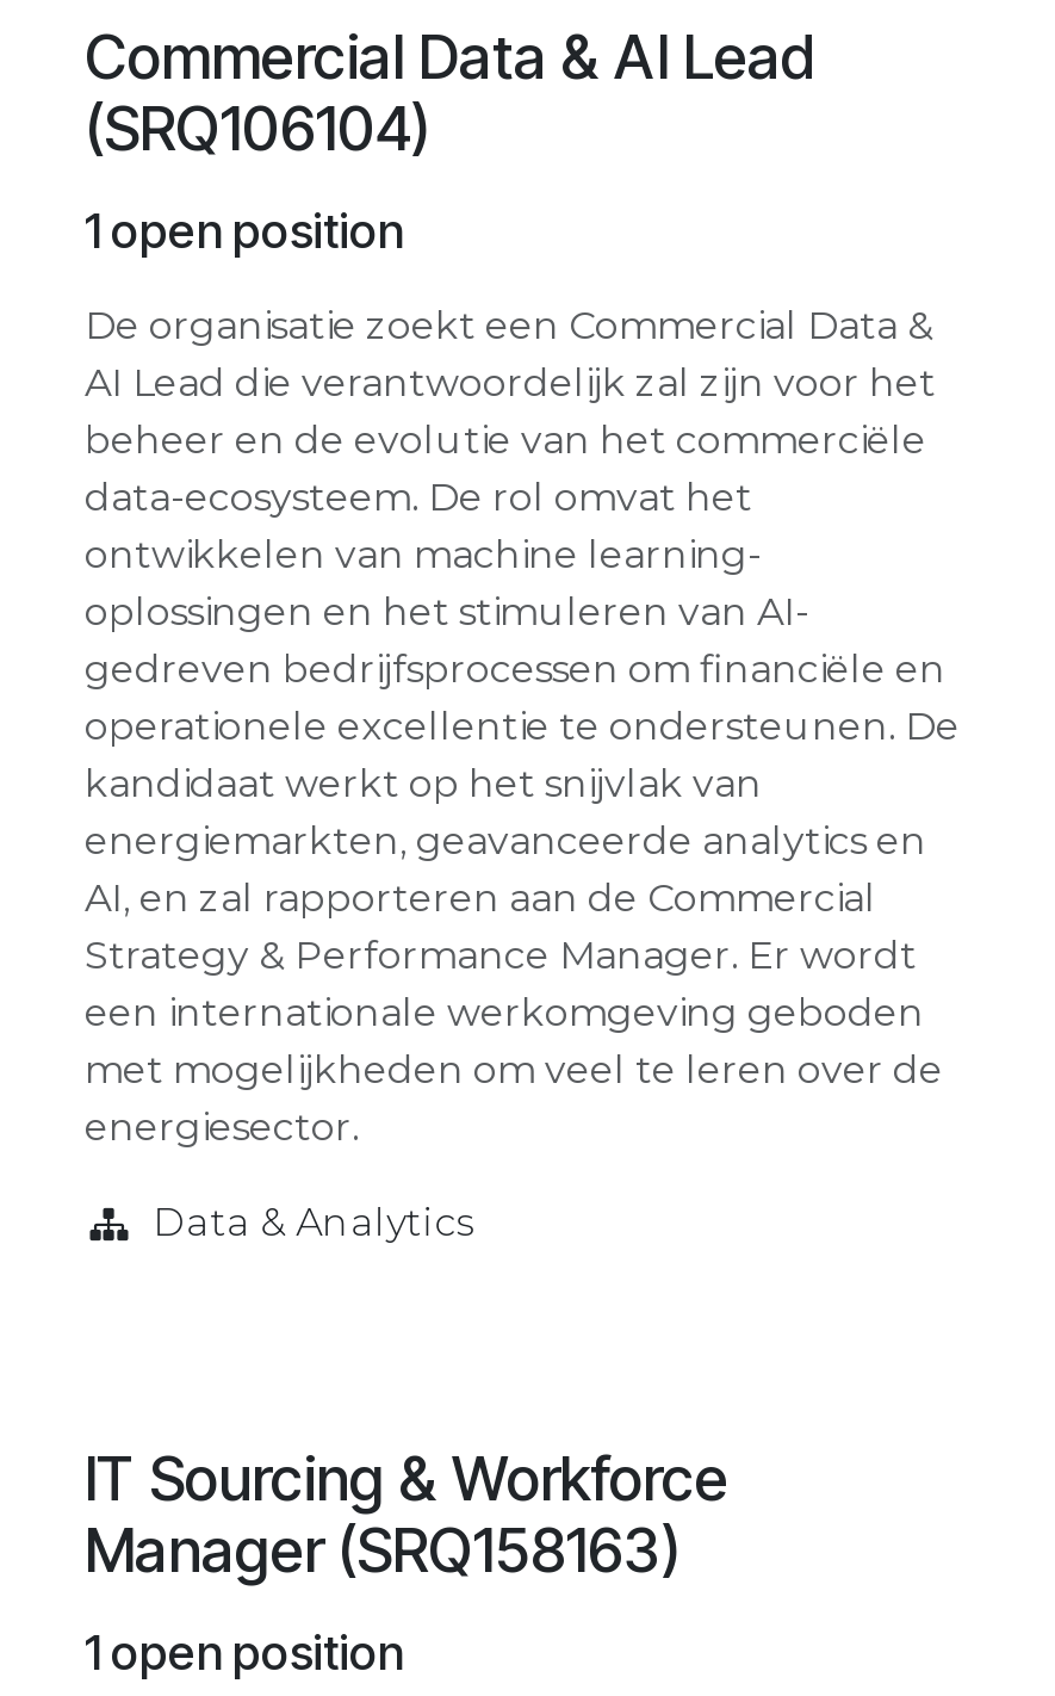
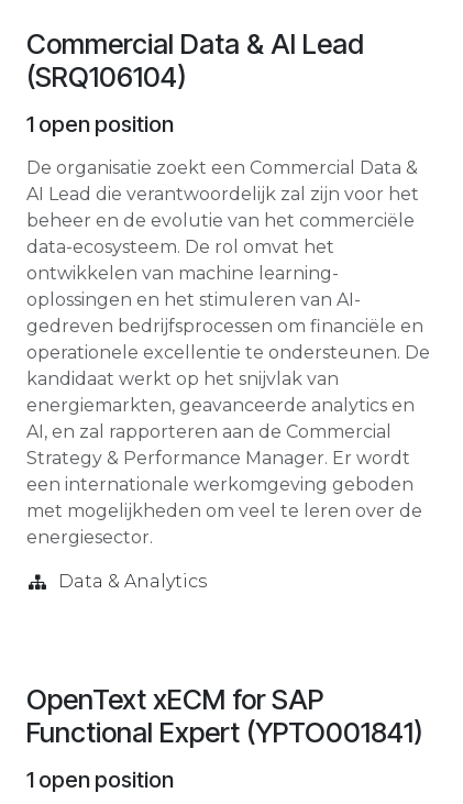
[85,1443,728,1586] IT Sourcing & Workforce | Manager (SRQ158163) -> [26,683,423,749] OpenText xECM for SAP | Functional Expert (YPTO001841)

